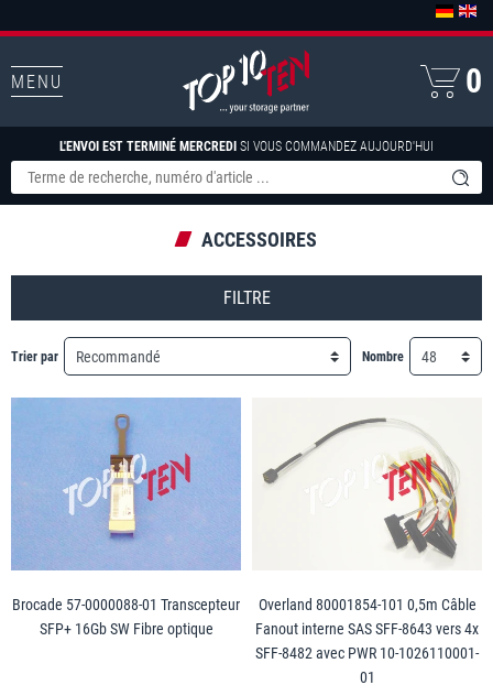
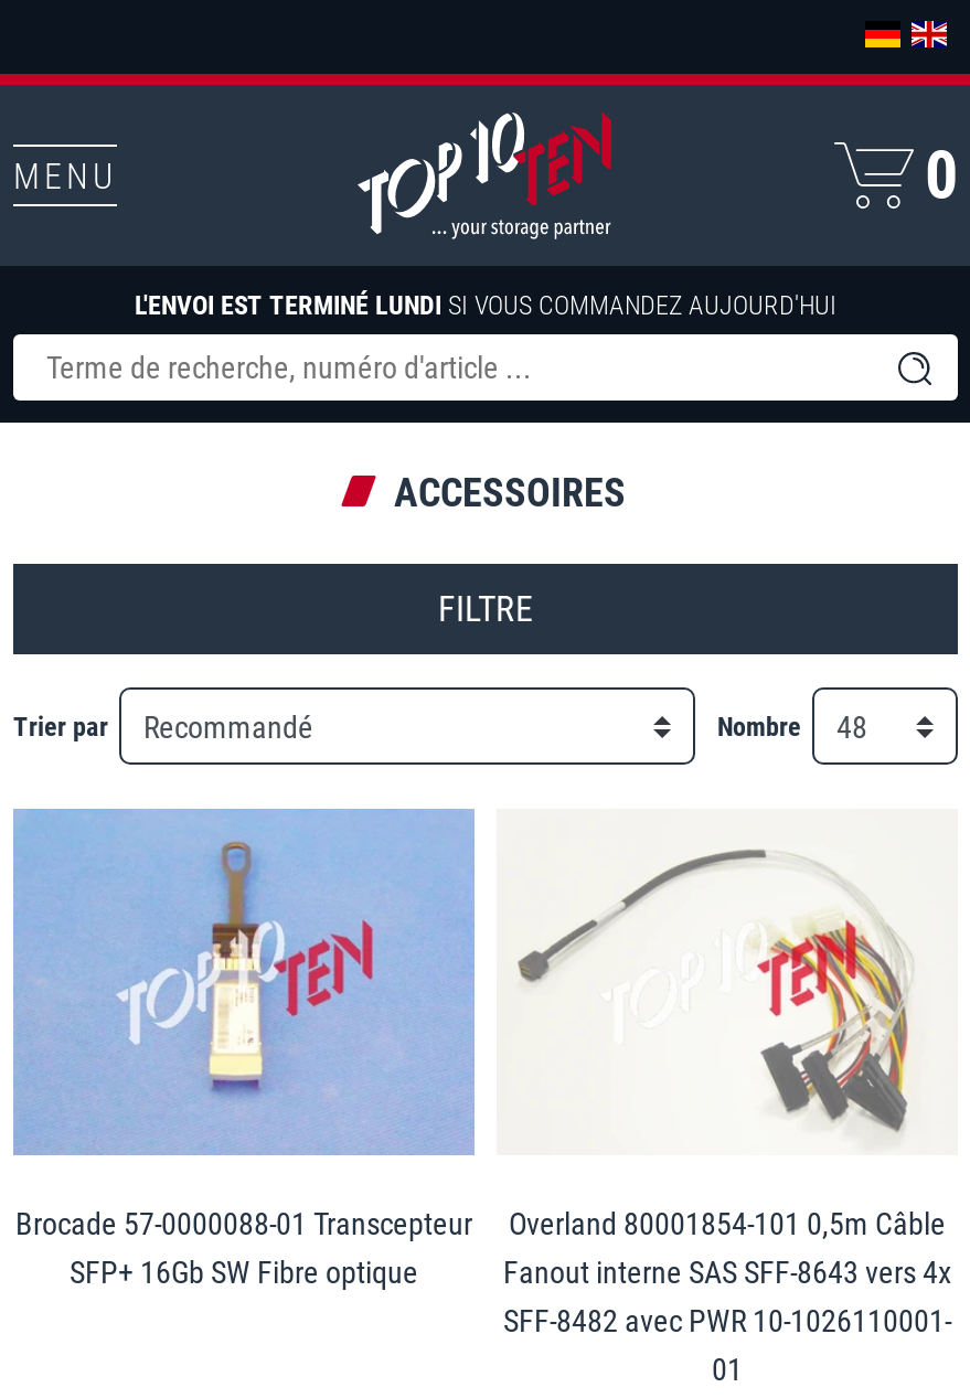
[59,139,434,155] L'ENVOI EST TERMINÉ MERCREDI SI VOUS COMMANDEZ AUJOURD'HUI -> [135,291,836,322] L'ENVOI EST TERMINÉ LUNDI SI VOUS COMMANDEZ AUJOURD'HUI

